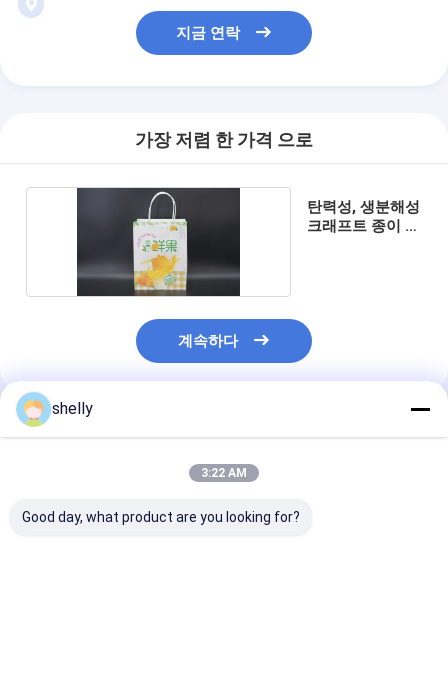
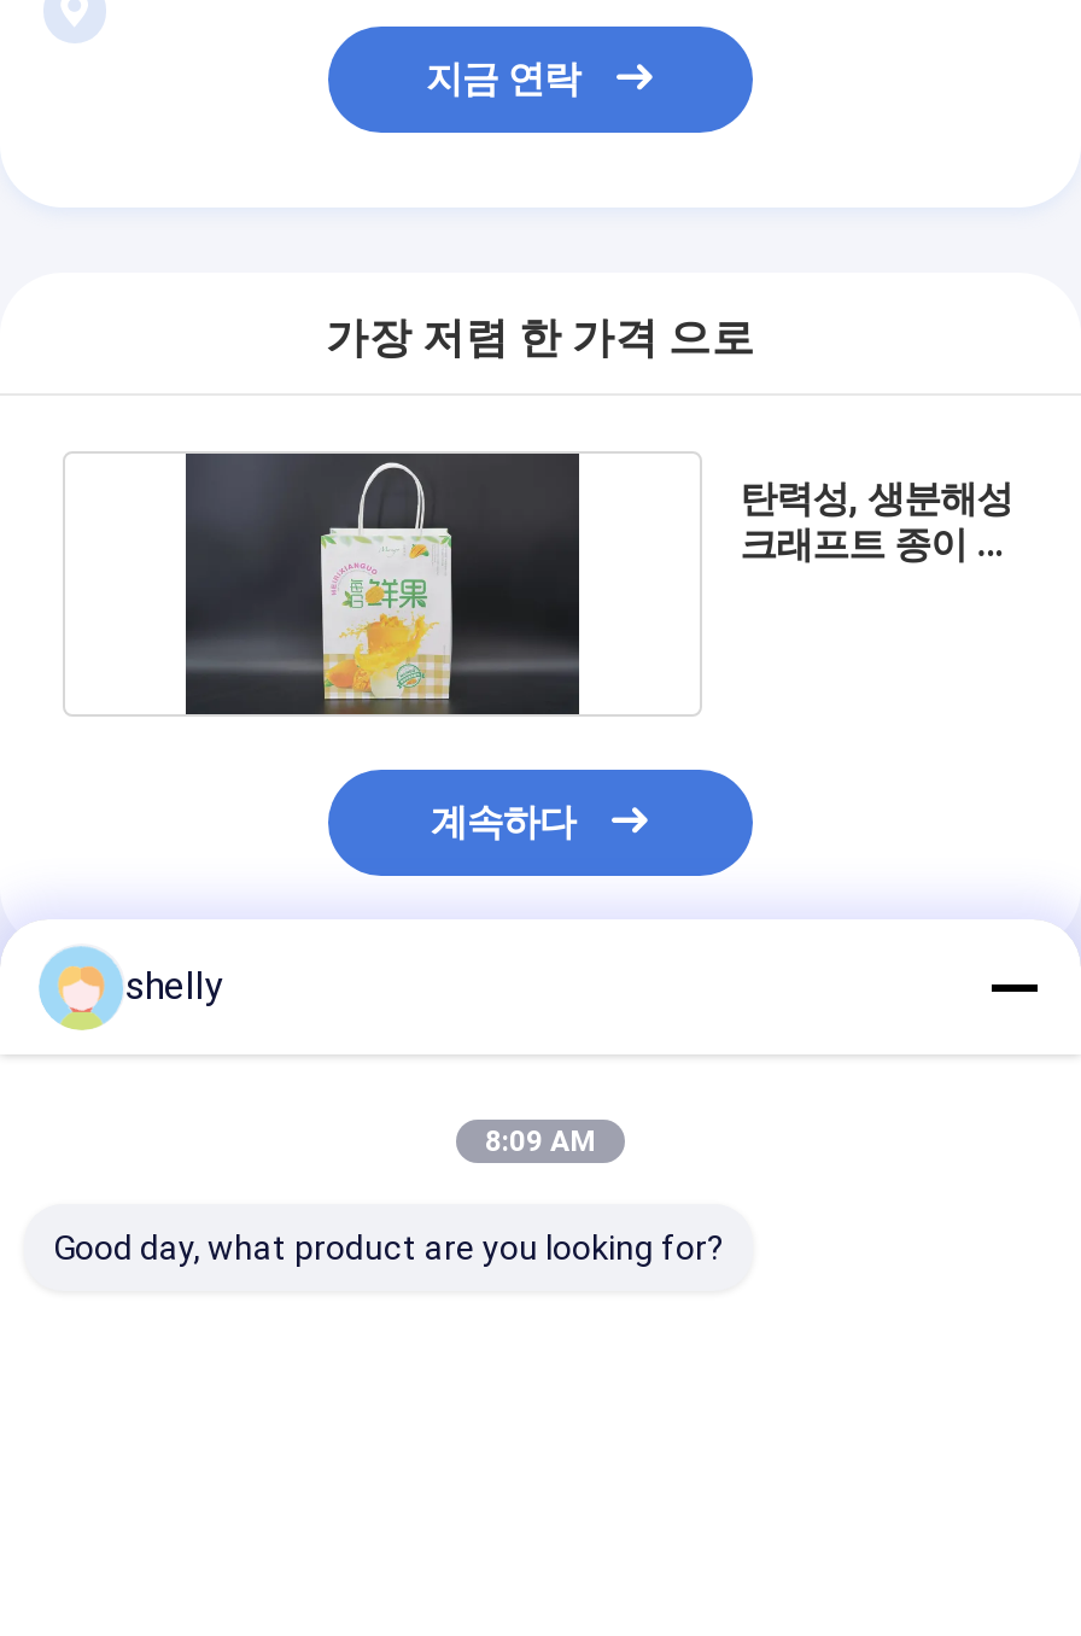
[201,466,247,480] 3:22 AM -> [485,1124,596,1158] 8:09 AM

